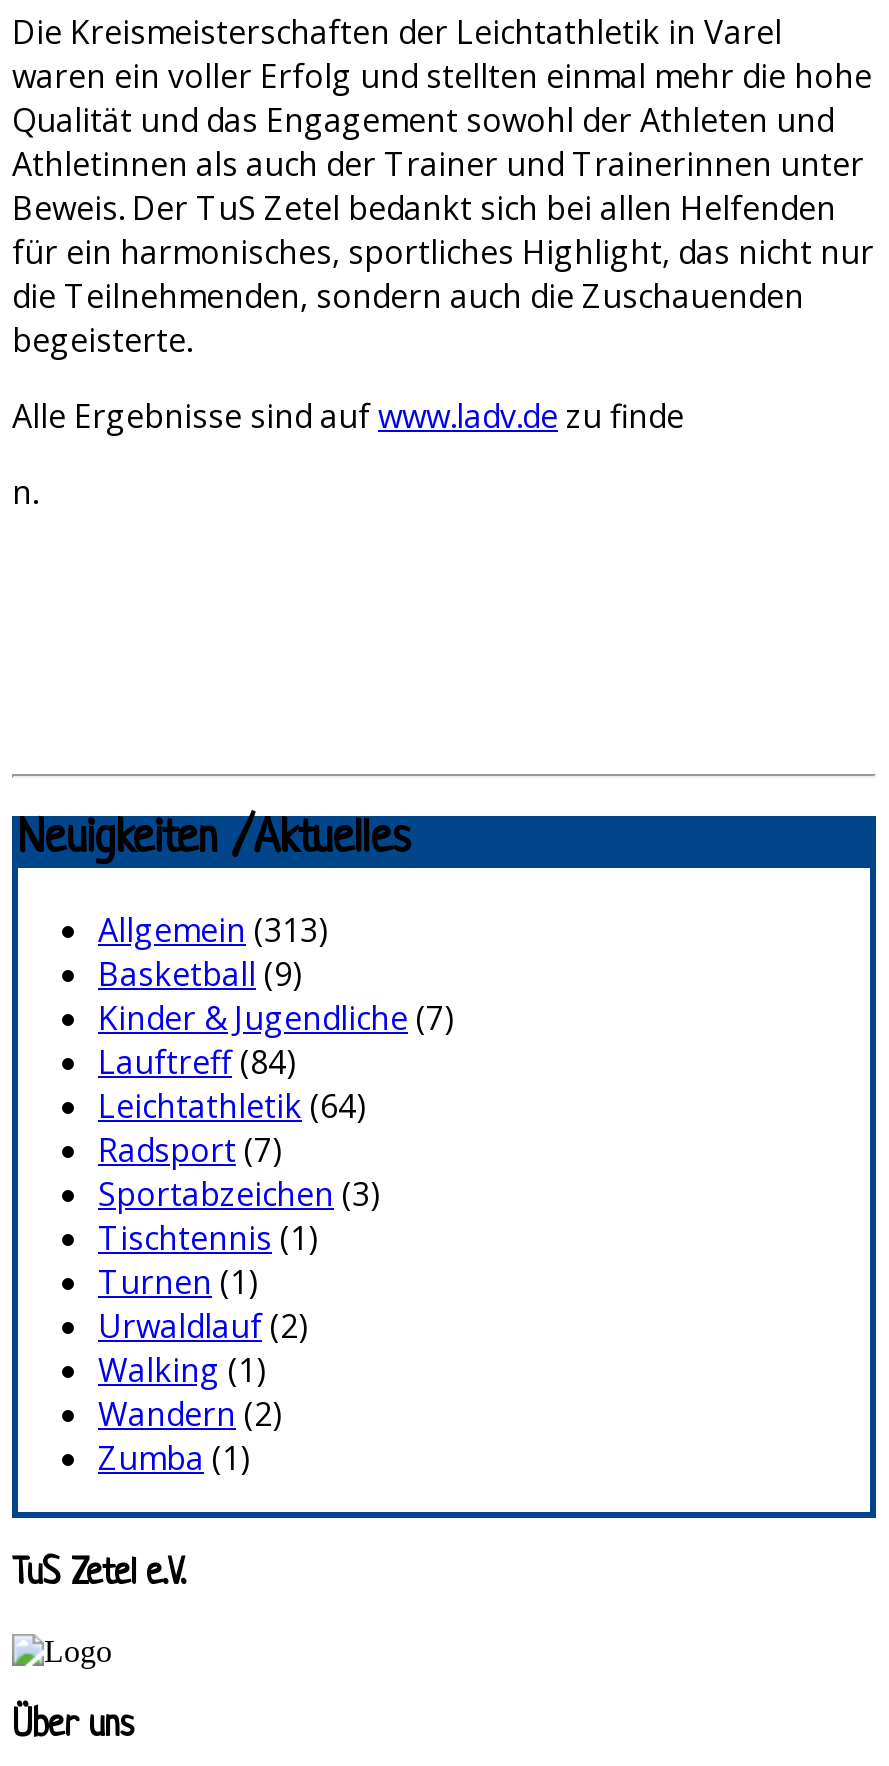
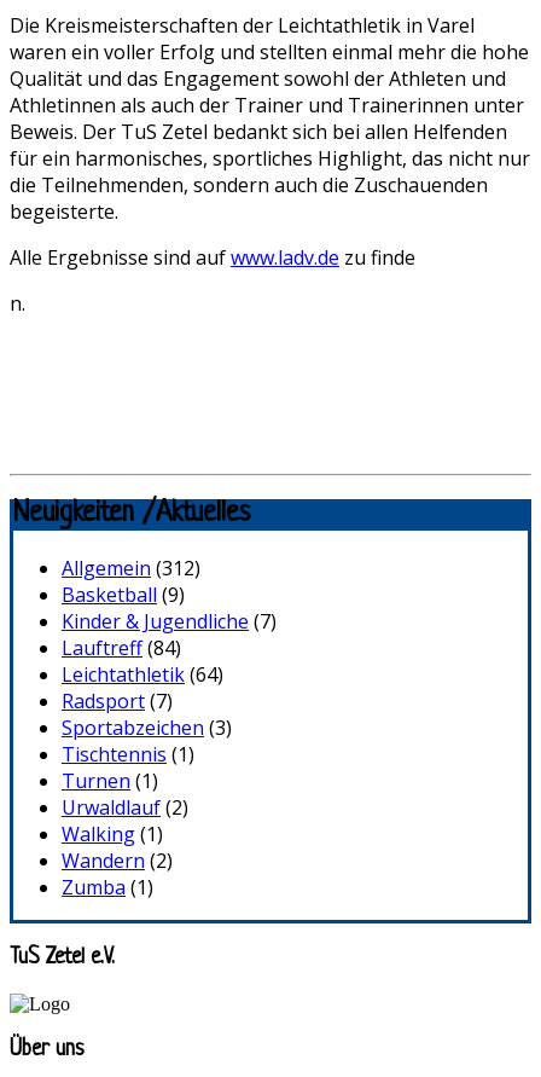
[98,909,328,953] Allgemein (313) -> [62,555,200,582] Allgemein (312)

